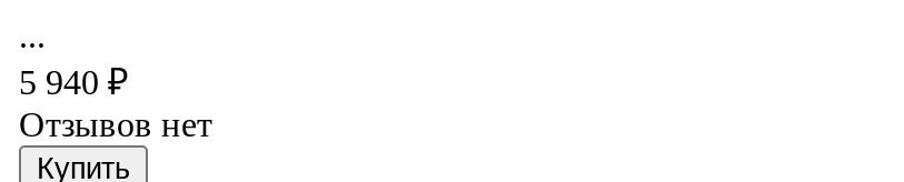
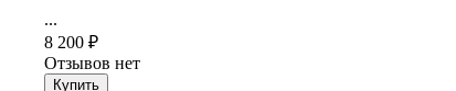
[19,64,128,101] 5 940 ₽ -> [44,33,98,51] 8 200 ₽

